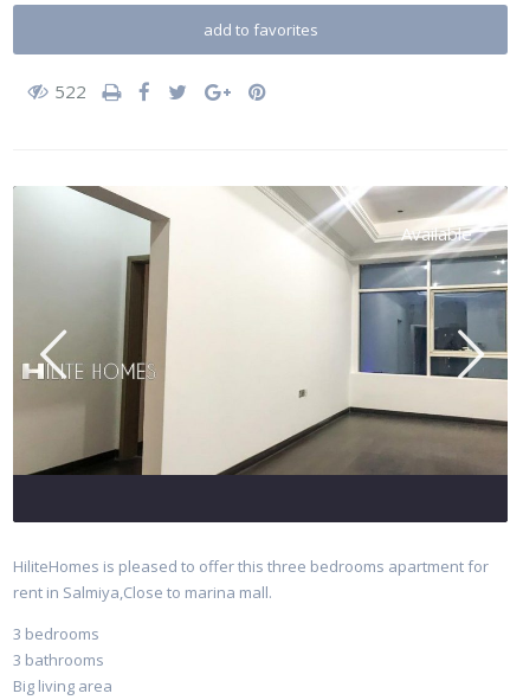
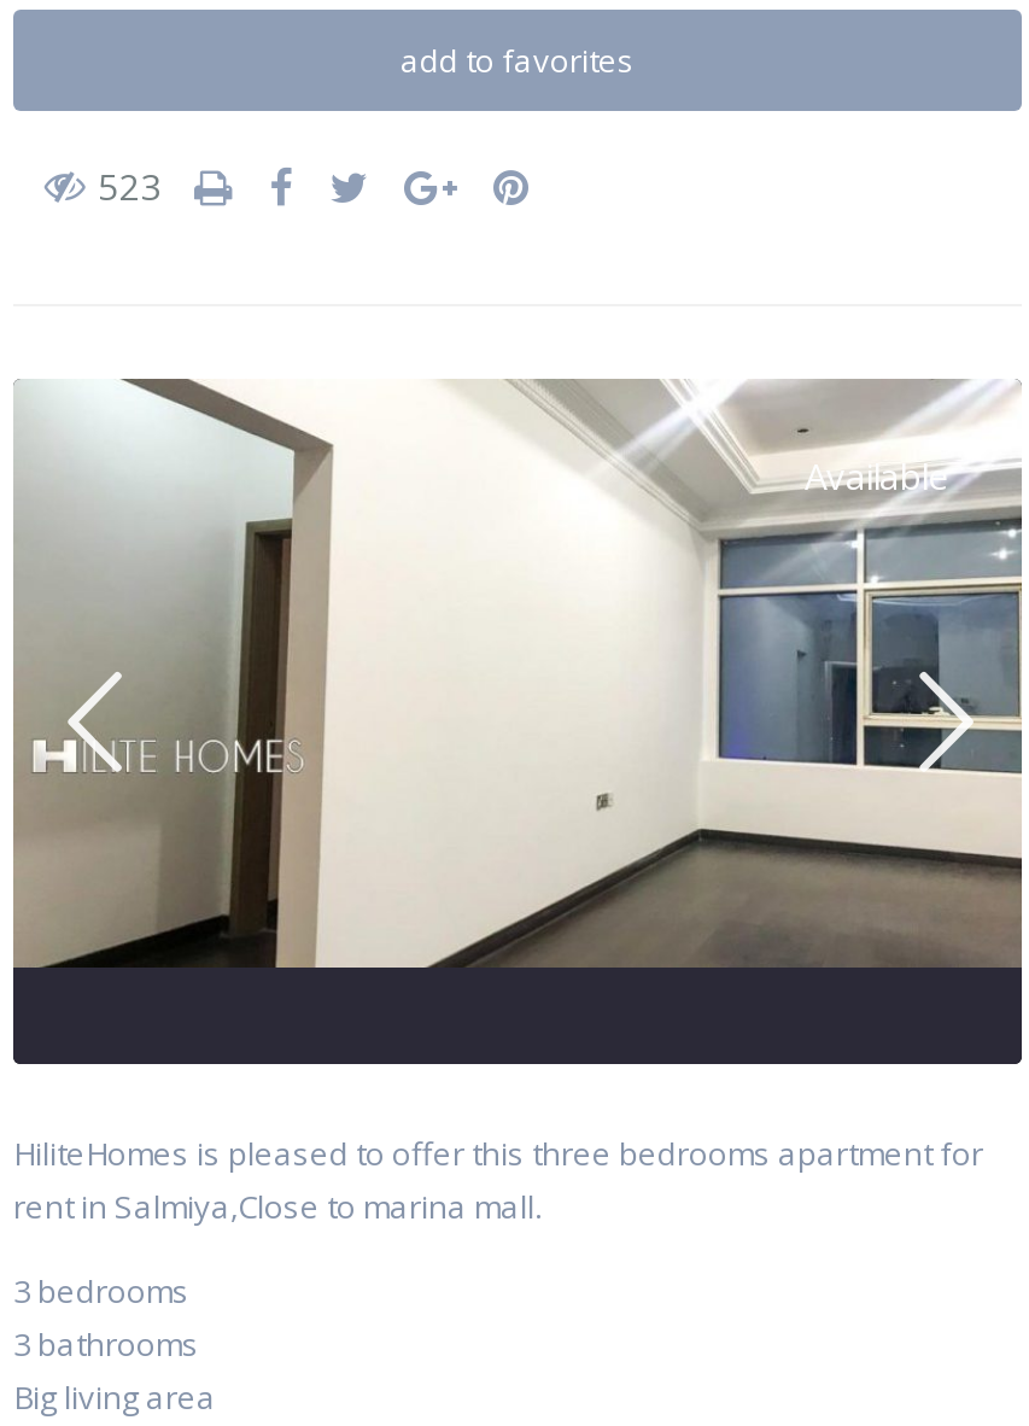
[54,79,86,103] 522 -> [98,162,163,210] 523

